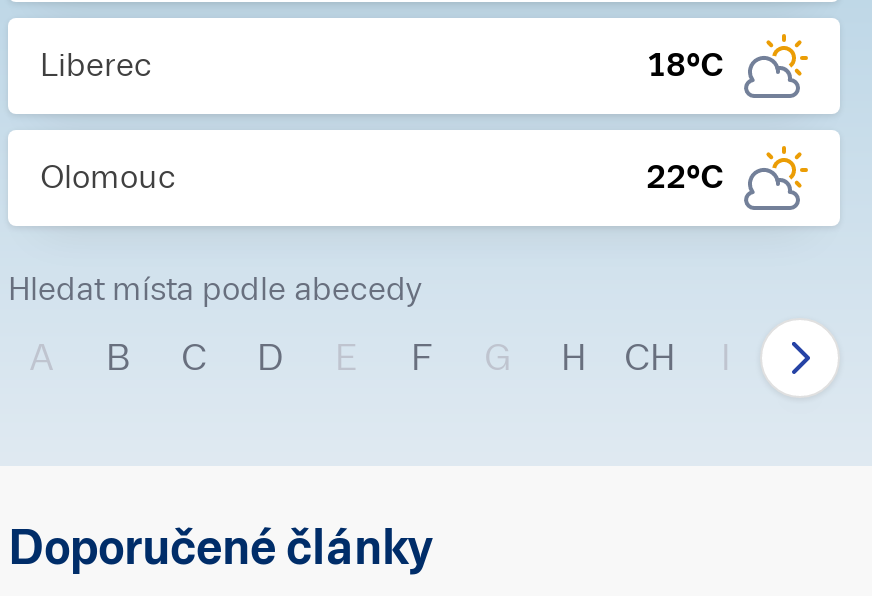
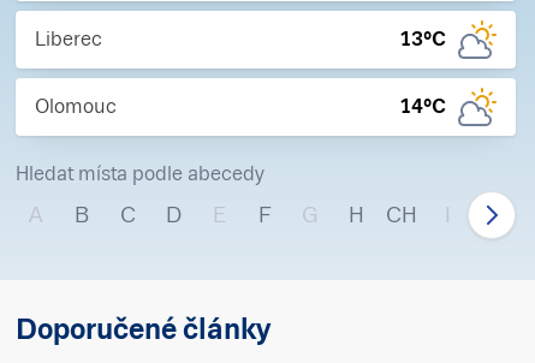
[646,46,724,84] 18°C -> [399,28,446,50] 13°C
[646,158,724,196] 22°C -> [399,95,446,118] 14°C

